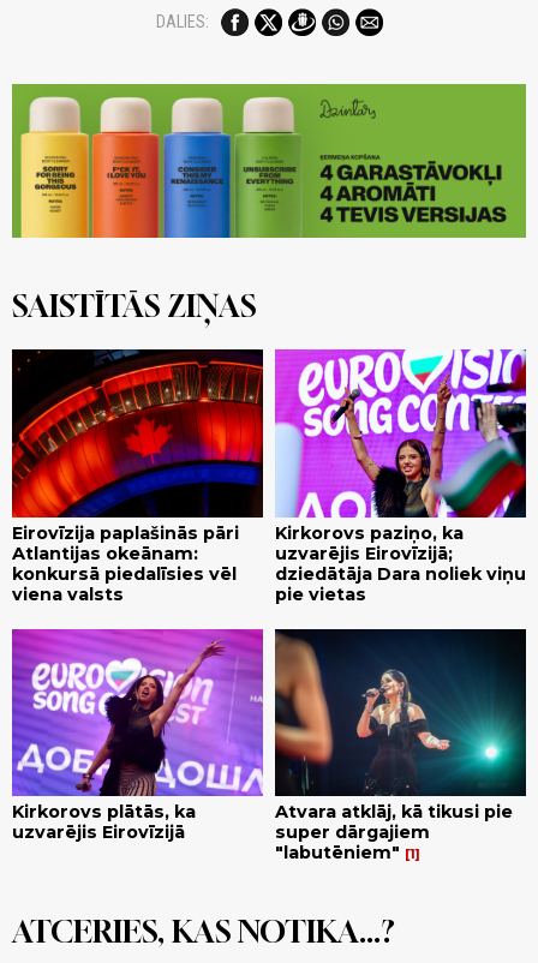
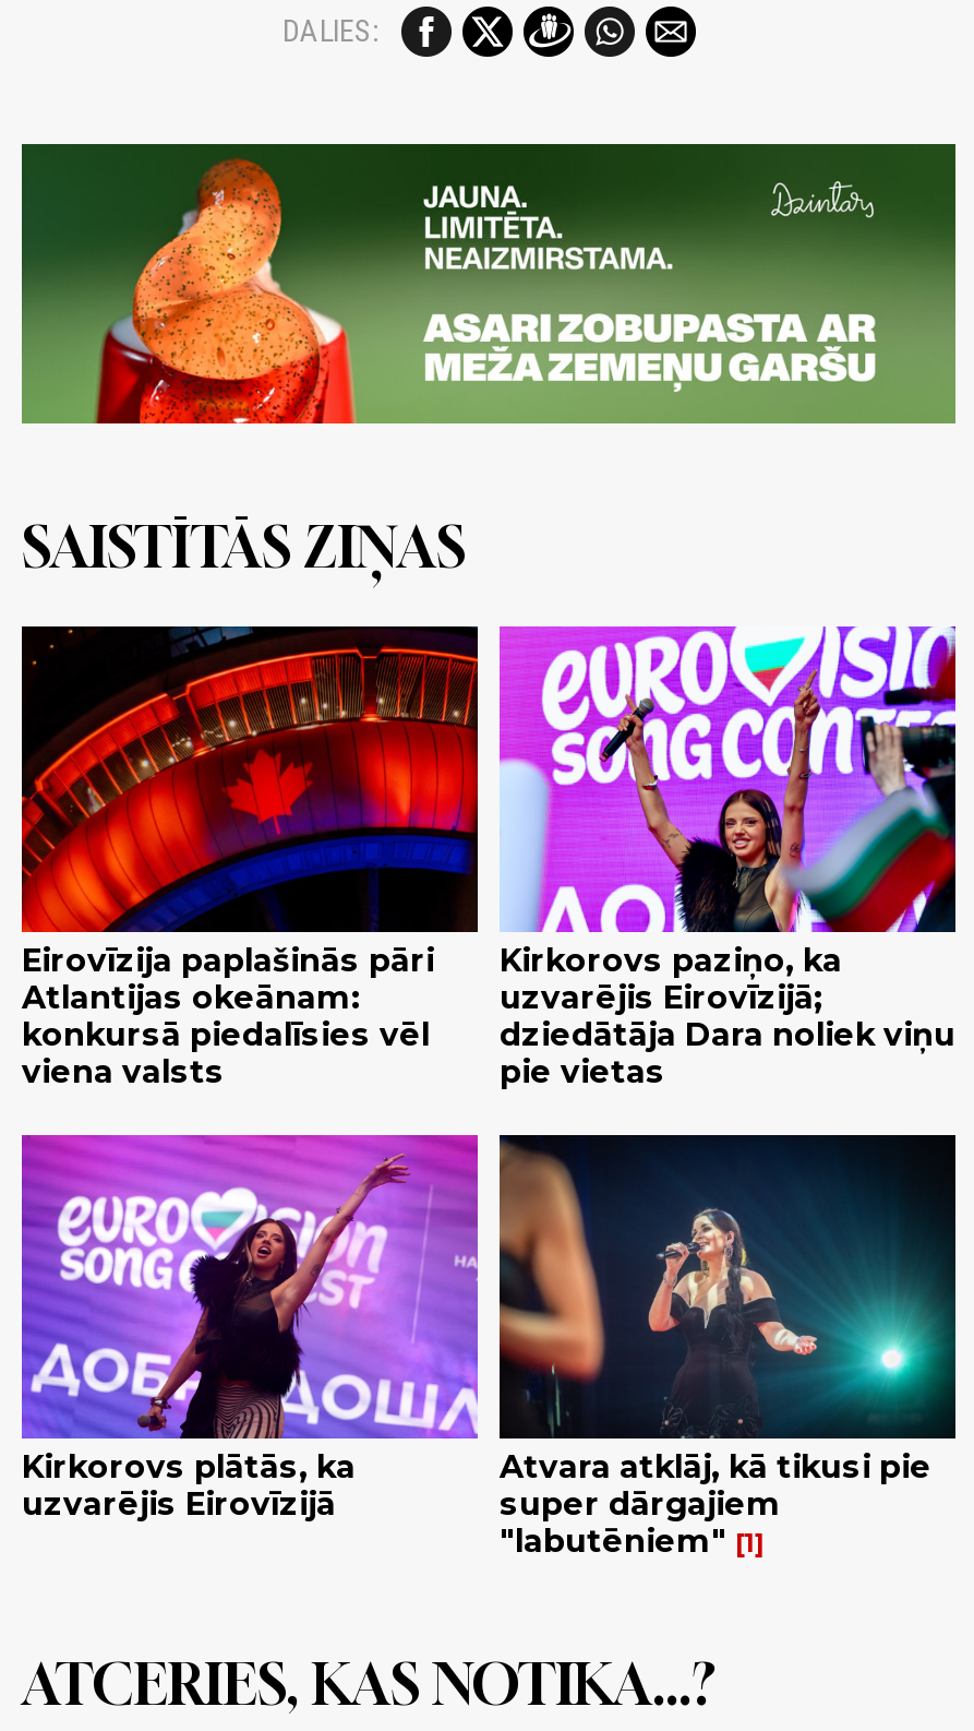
[12,83,526,239] [image] -> [22,142,955,426] [image]

